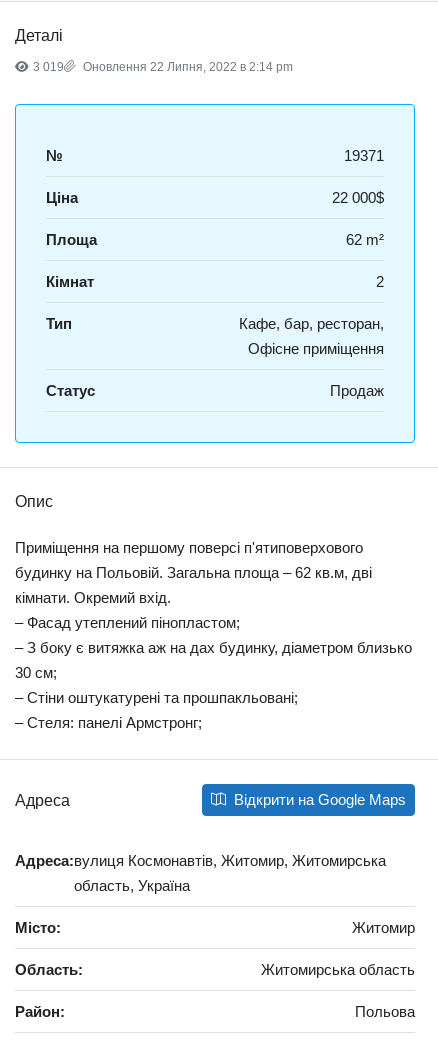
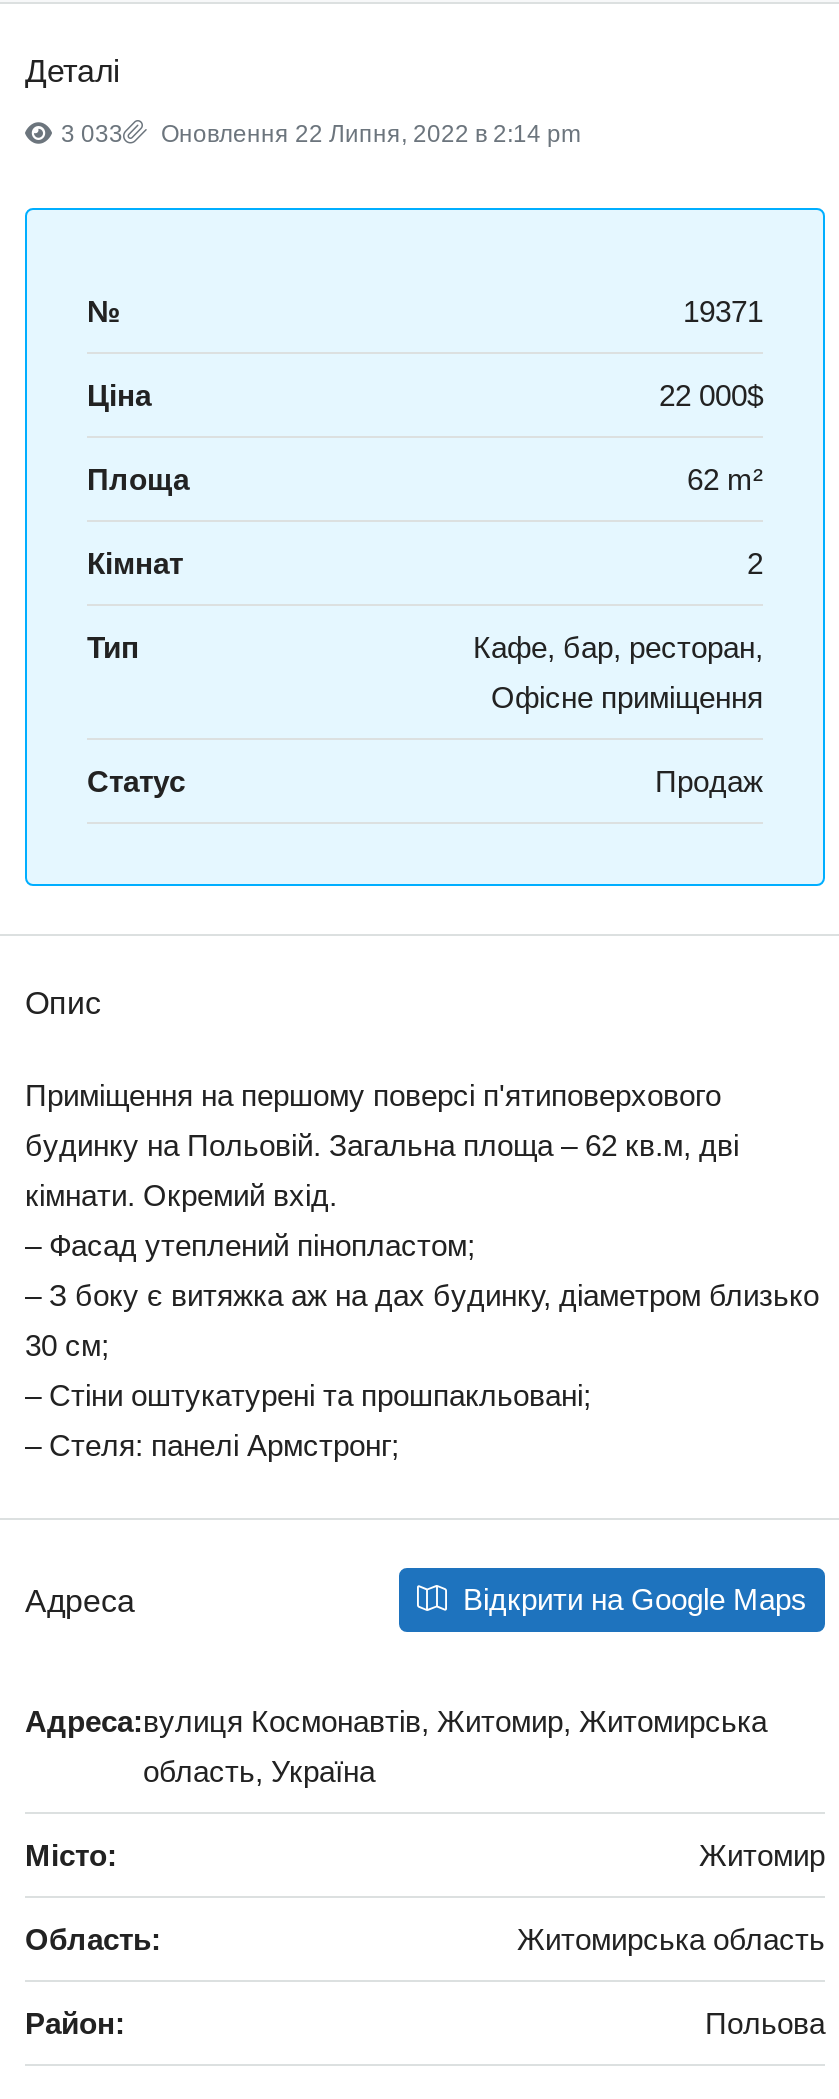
[33,60,64,74] 3 019 -> [61,120,123,148] 3 033

